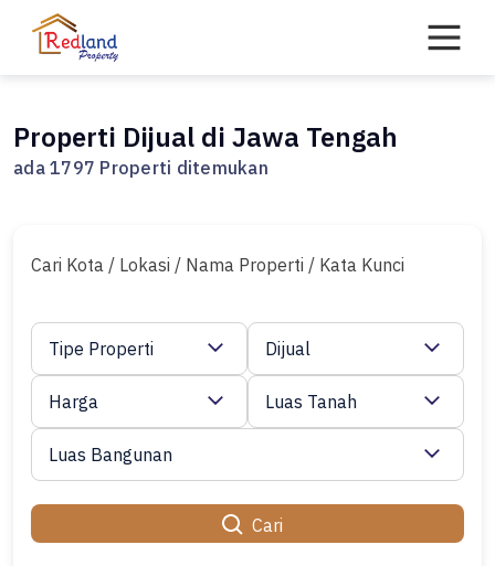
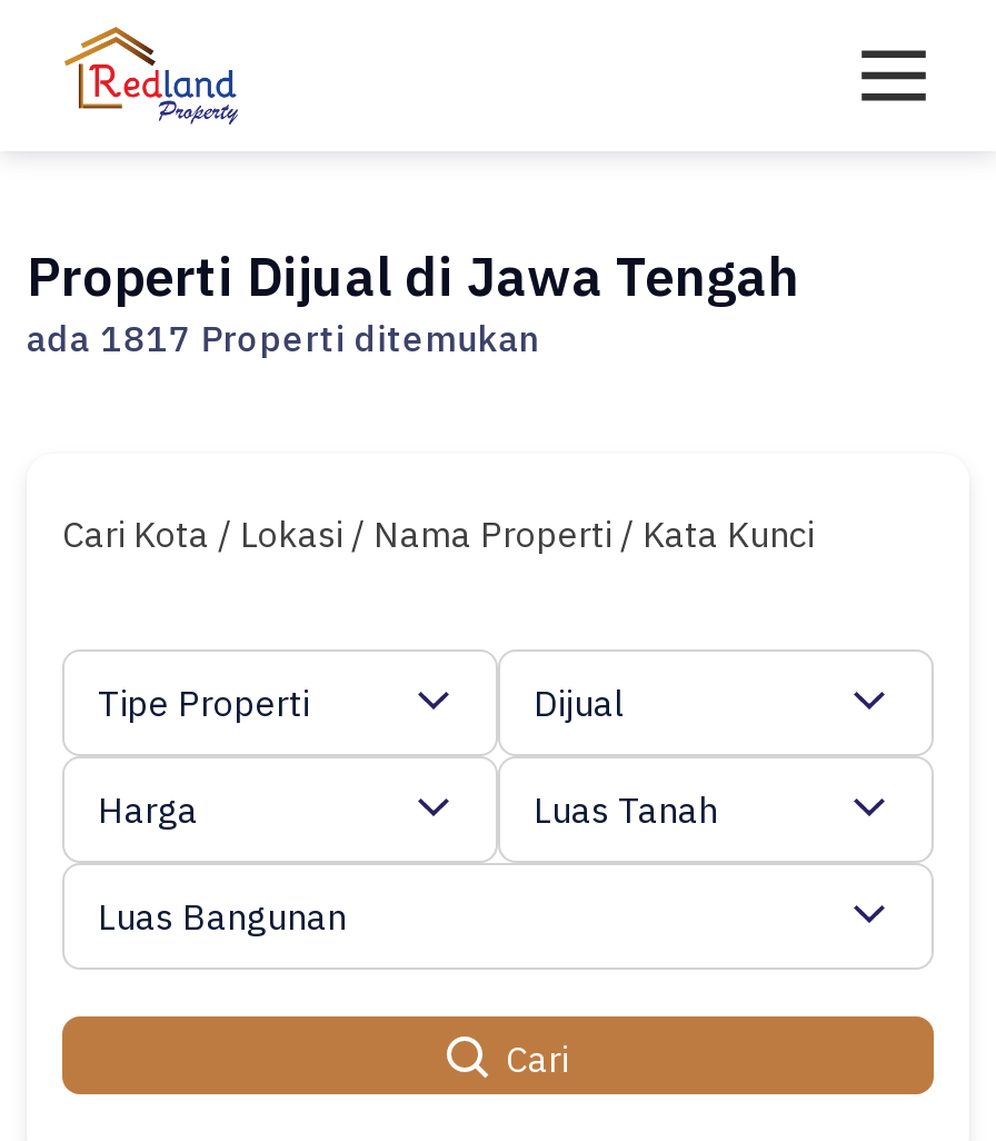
[13,157,268,179] ada 1797 Properti ditemukan -> [27,316,540,360] ada 1817 Properti ditemukan

